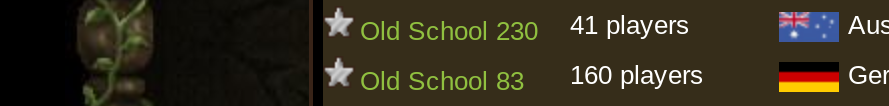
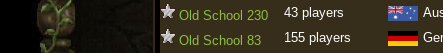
[360,10,690,46] Old School 230 41 players -> [178,5,343,23] Old School 230 43 players
[360,60,704,96] Old School 83 160 players -> [178,30,350,48] Old School 83 155 players

